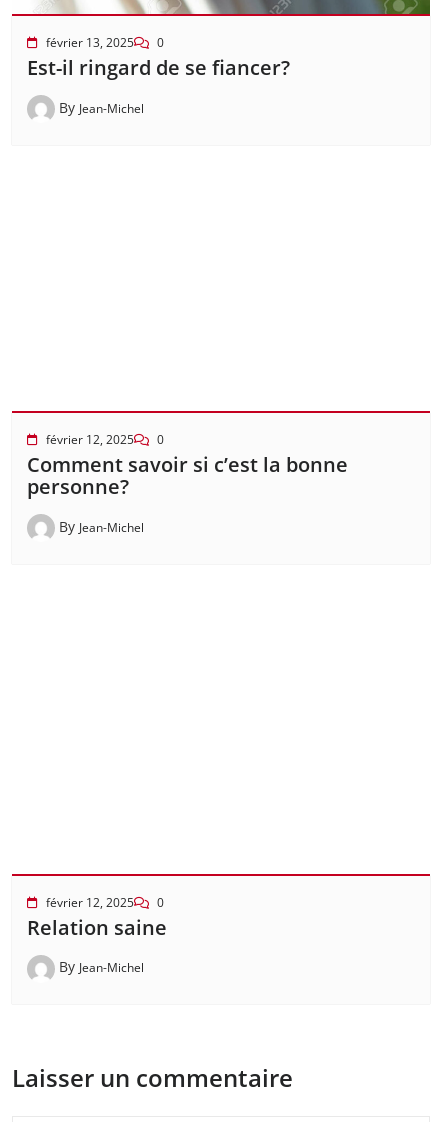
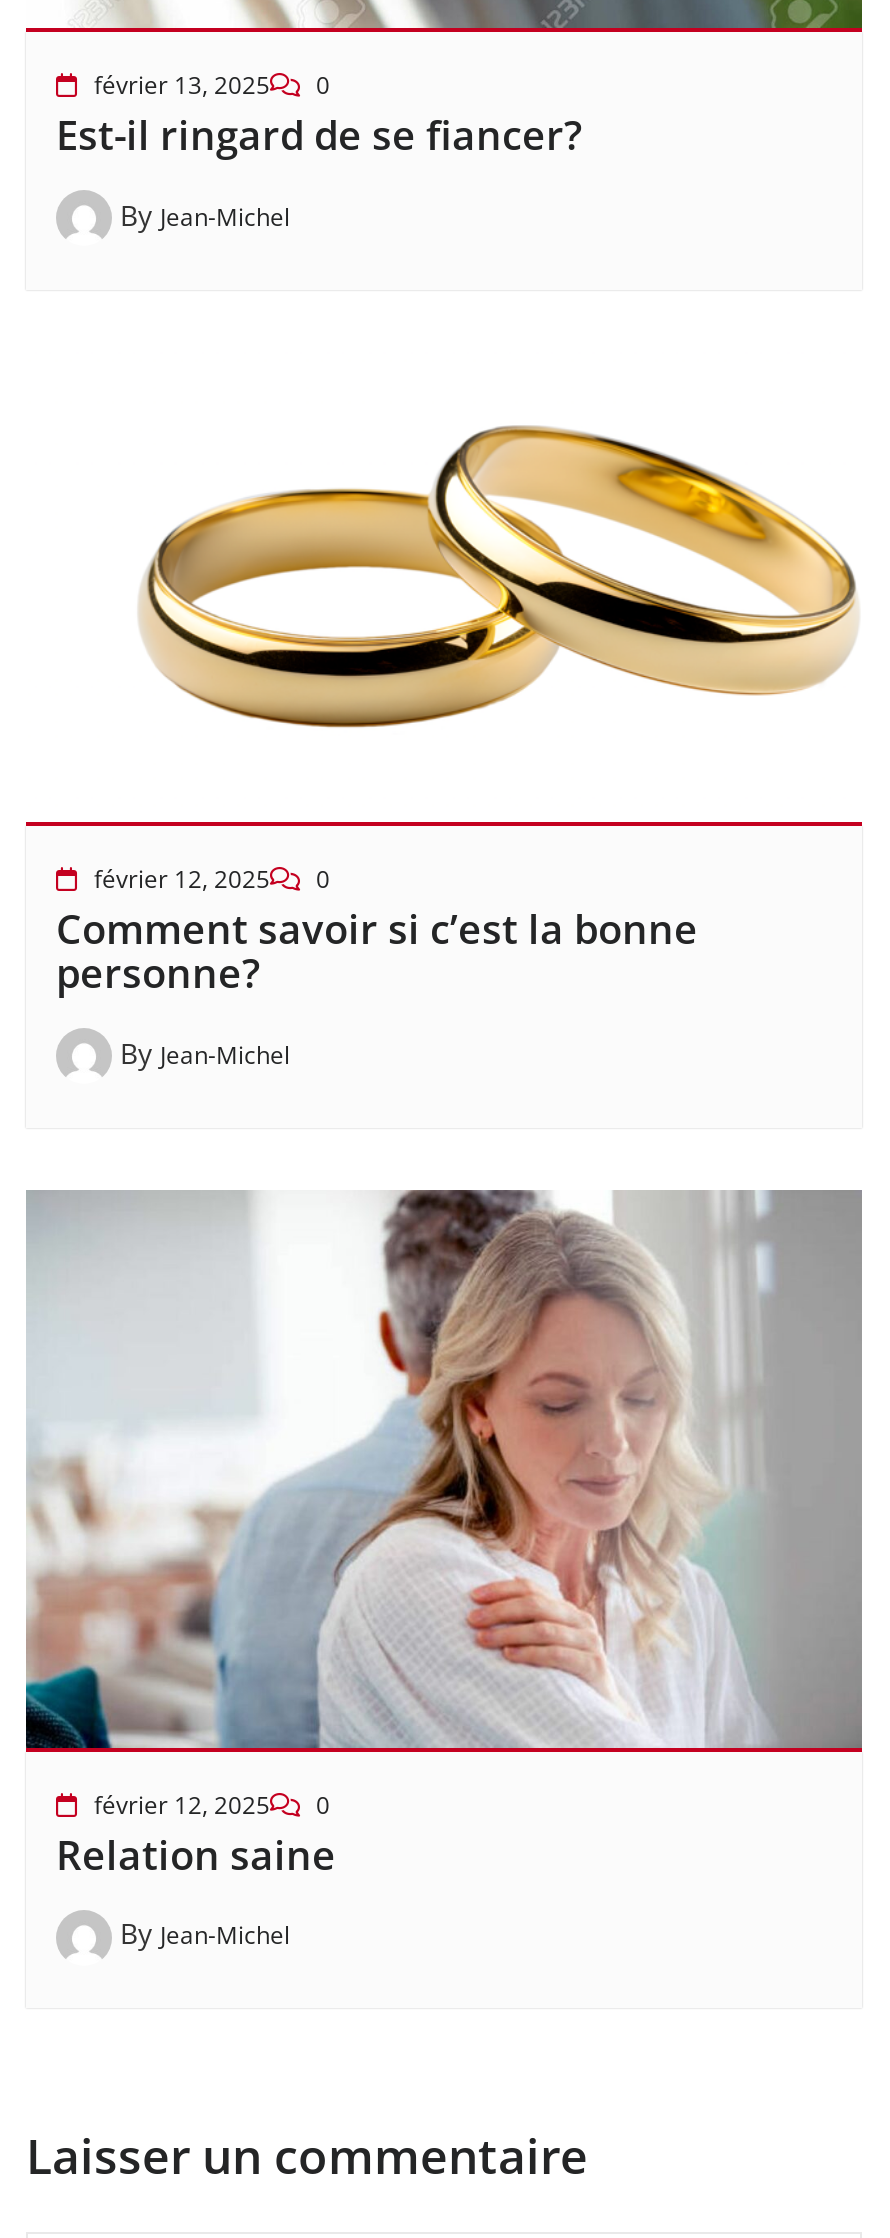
none -> [138,424,858,730] [image]
none -> [24,1188,864,1750] [image]

